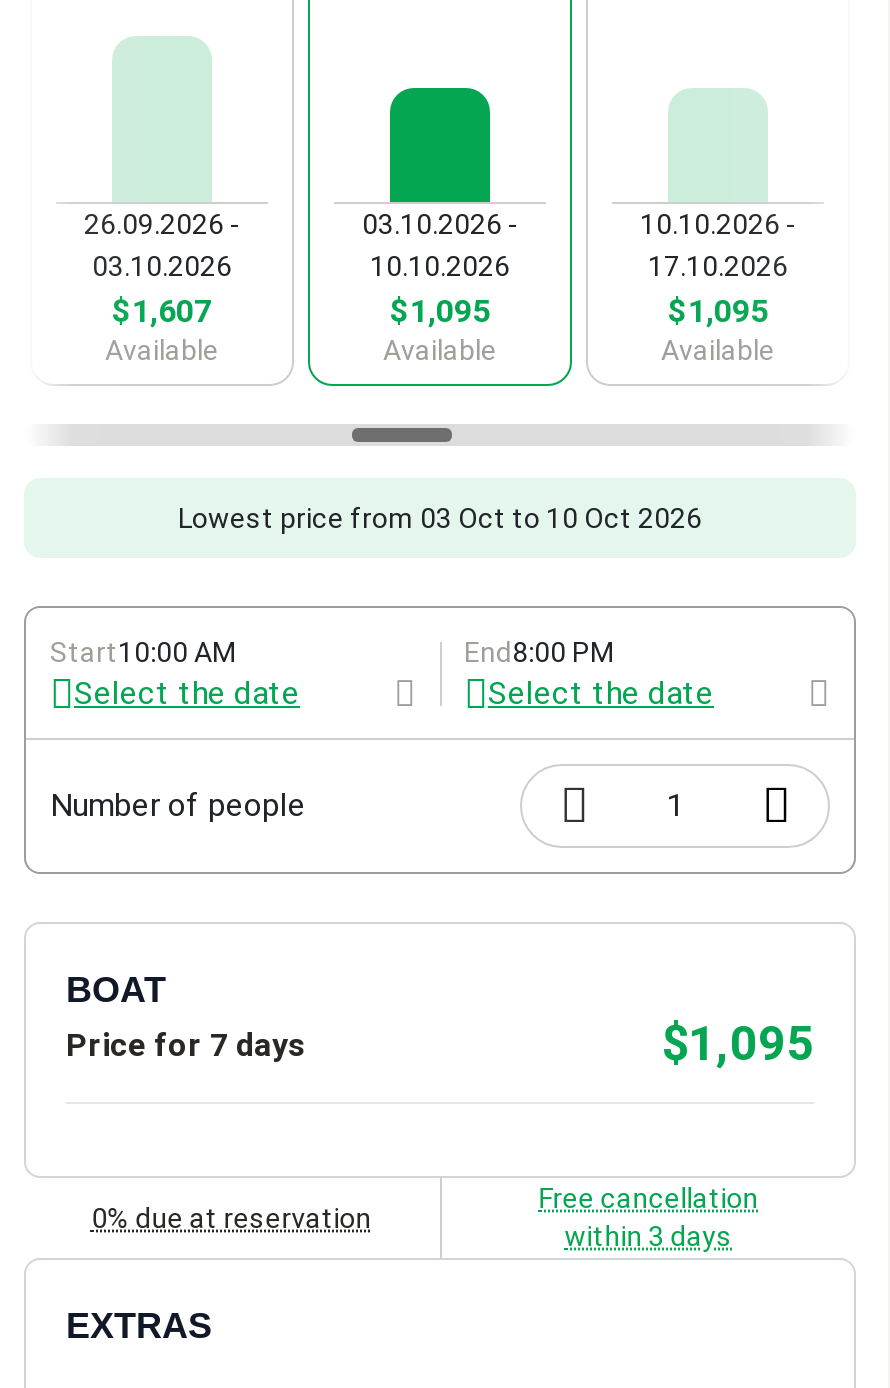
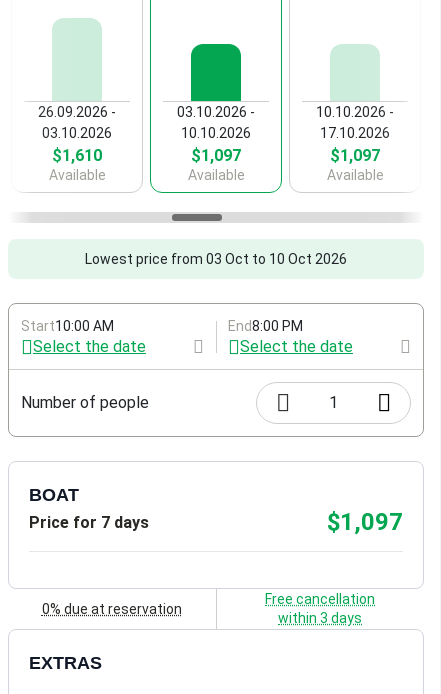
[112,291,212,329] $1,607 -> [52,146,102,165] $1,610
[390,291,490,329] $1,095 -> [191,146,241,165] $1,097
[668,291,768,329] $1,095 -> [330,146,380,165] $1,097
[662,1016,814,1072] $1,095 -> [327,508,403,536] $1,097

